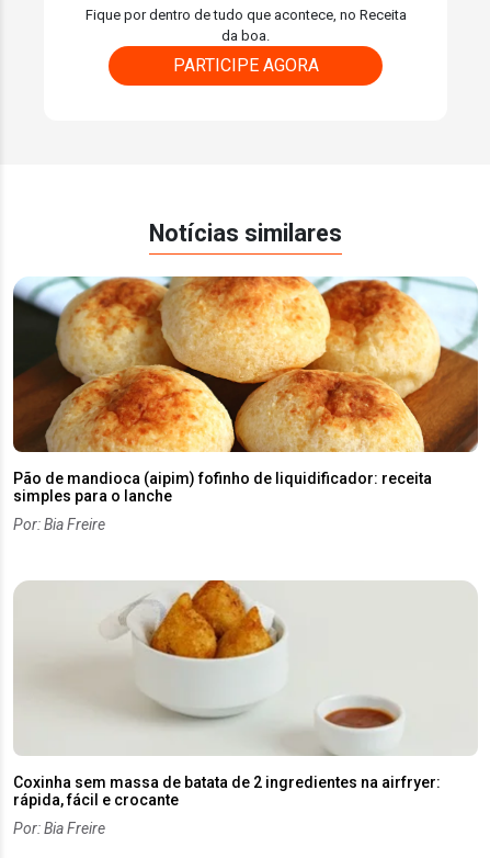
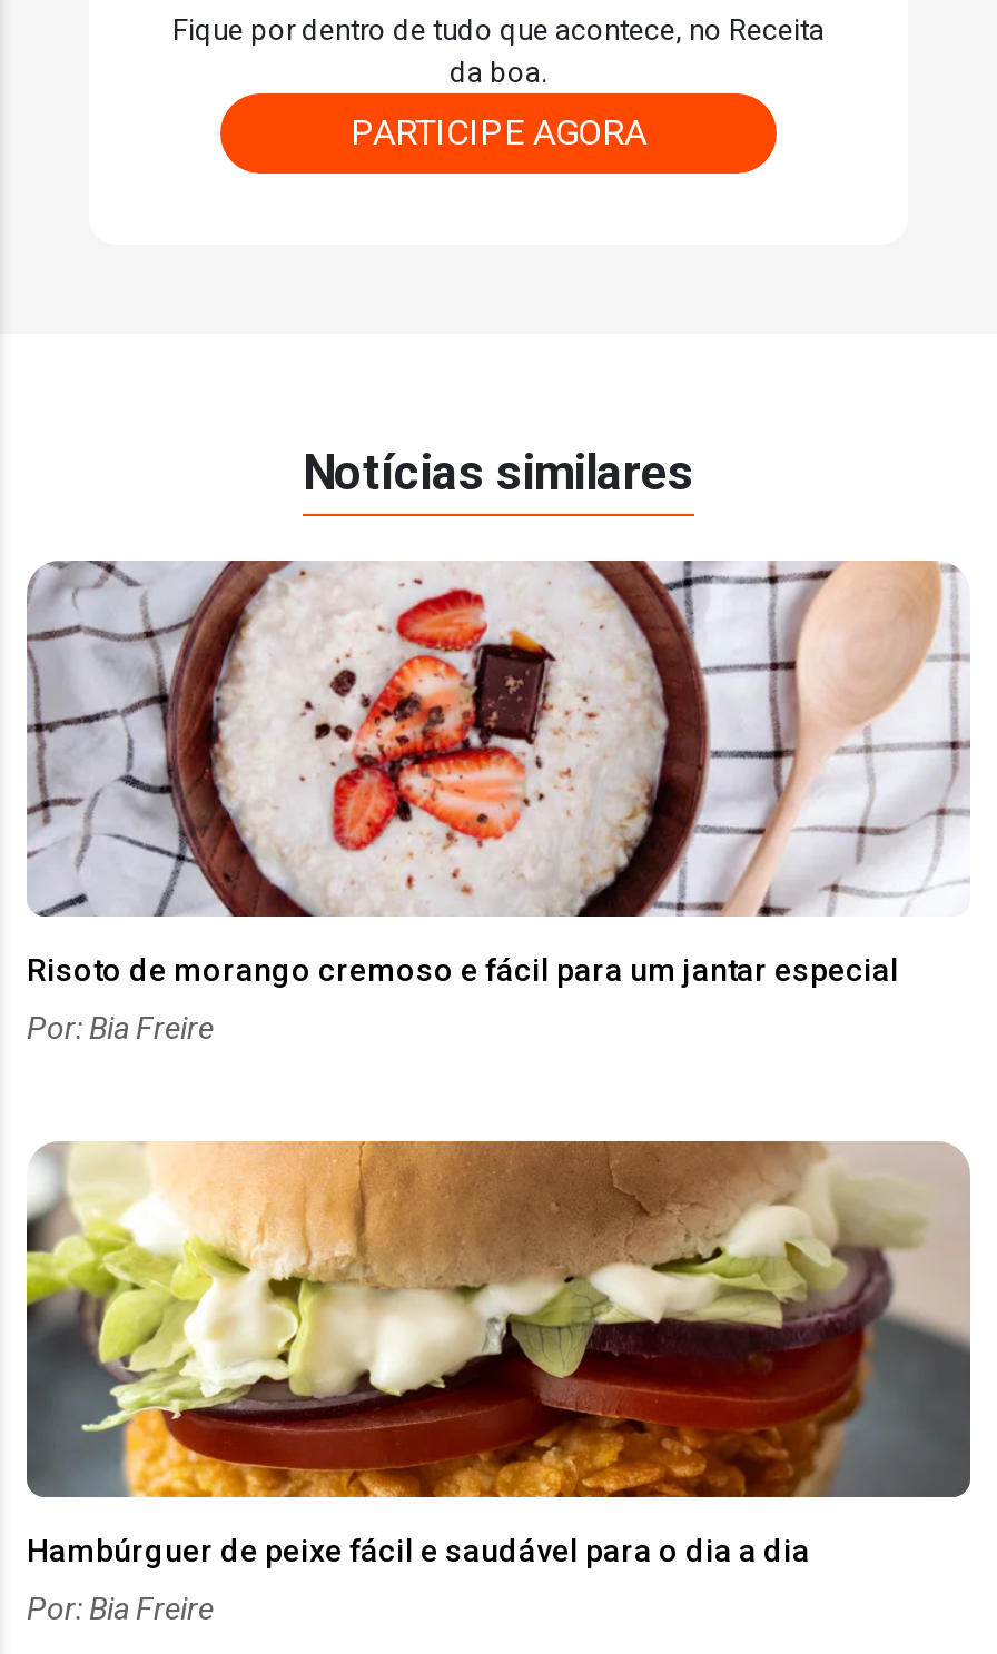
[12,275,479,504] [image] | Pão de mandioca (aipim) fofinho de liquidificador: receita | simples para o lanche -> [27,558,970,987] [image] | Risoto de morango cremoso e fácil para um jantar especial
[13,582,478,808] [image] | Coxinha sem massa de batata de 2 ingredientes na airfryer: | rápida, fácil e crocante -> [24,1139,973,1568] [image] | Hambúrguer de peixe fácil e saudável para o dia a dia

